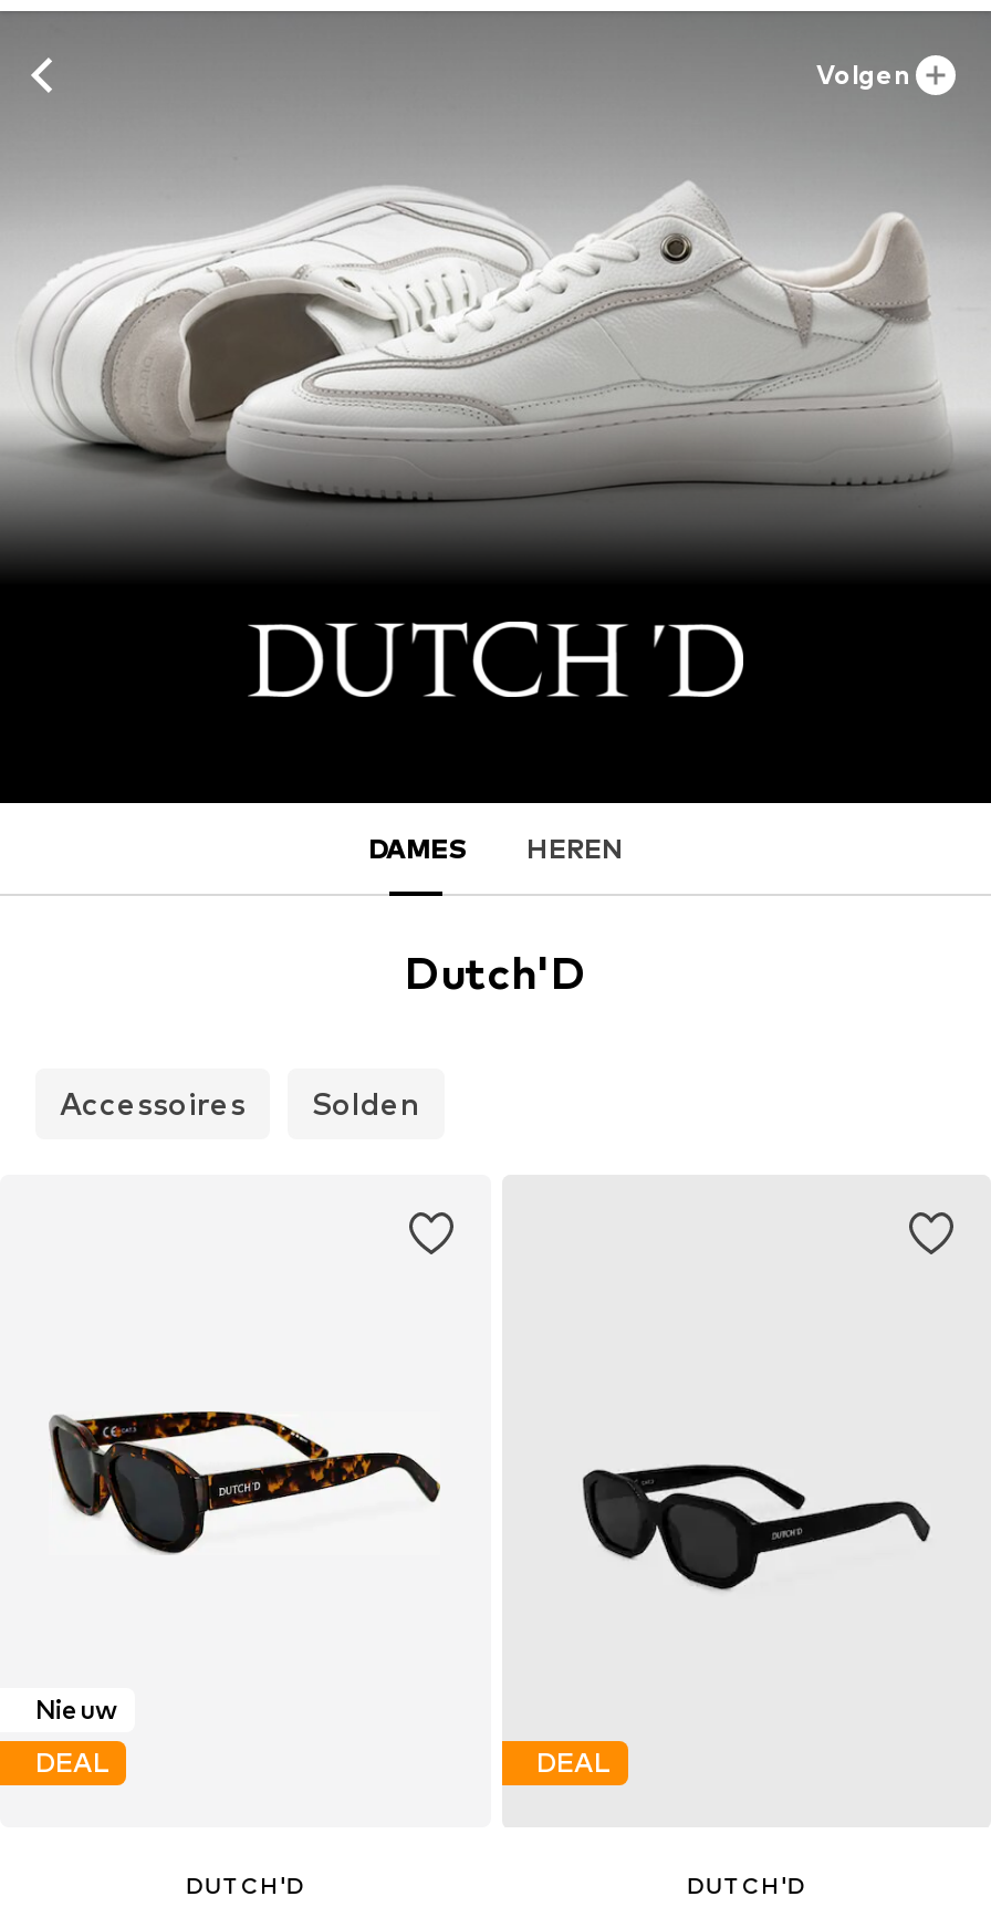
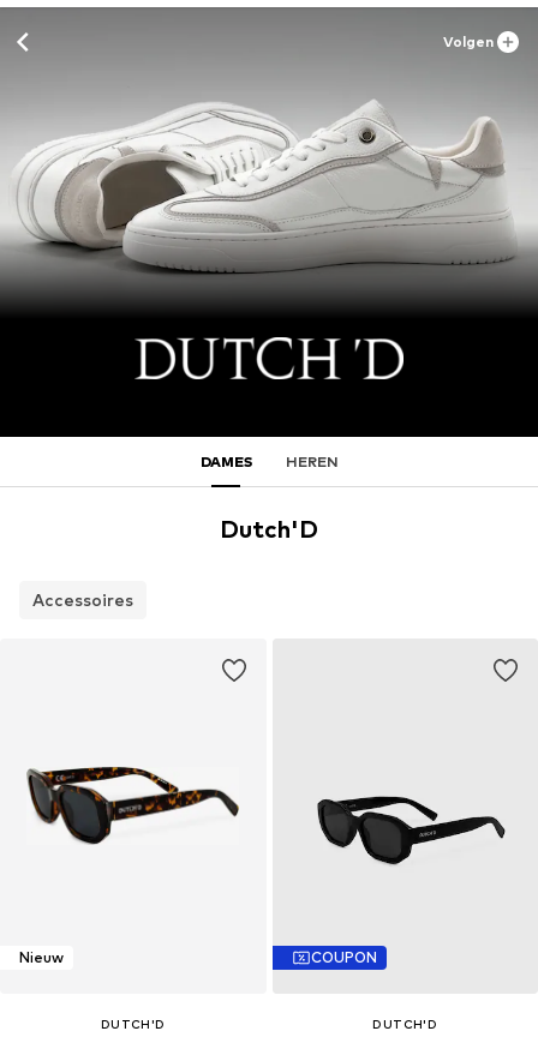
[312,1085,420,1123] Solden -> none
moved [35,1693,117,1726] -> [19,948,64,966]: Nieuw
[35,1746,108,1779] DEAL -> none
[536,1746,609,1779] DEAL -> [310,948,376,966] COUPON

